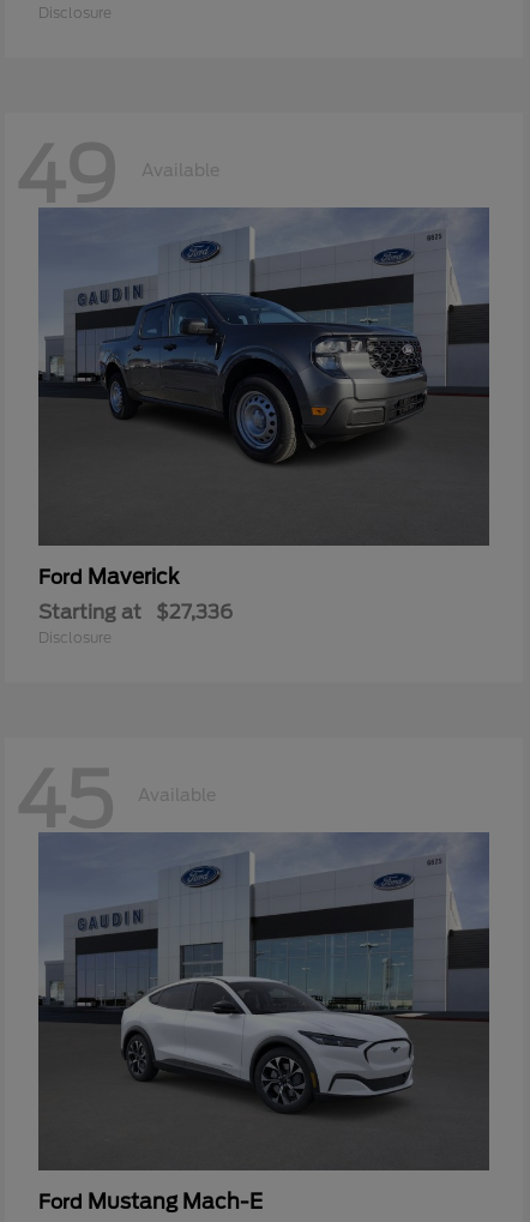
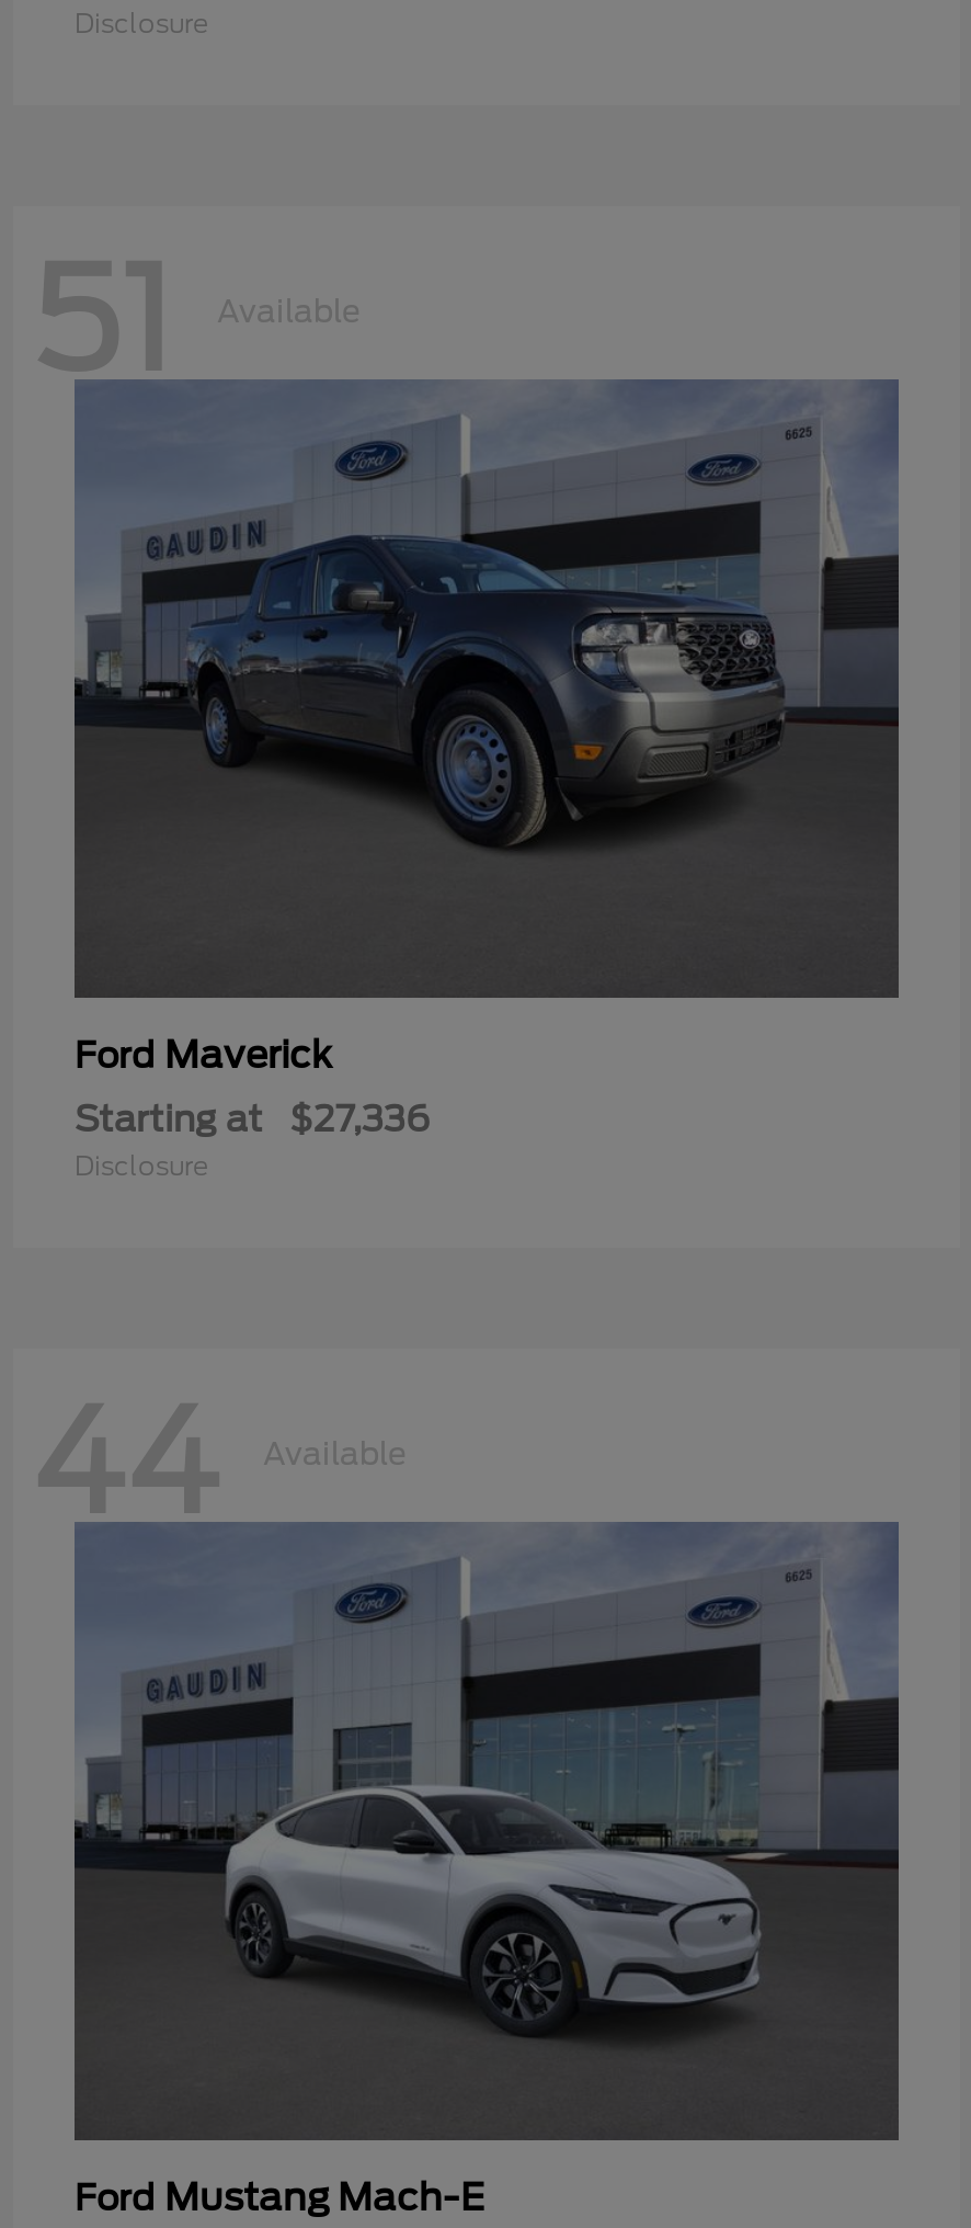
[14,130,118,221] 49 -> [31,237,173,404] 51
[14,755,114,846] 45 -> [31,1380,219,1546] 44

